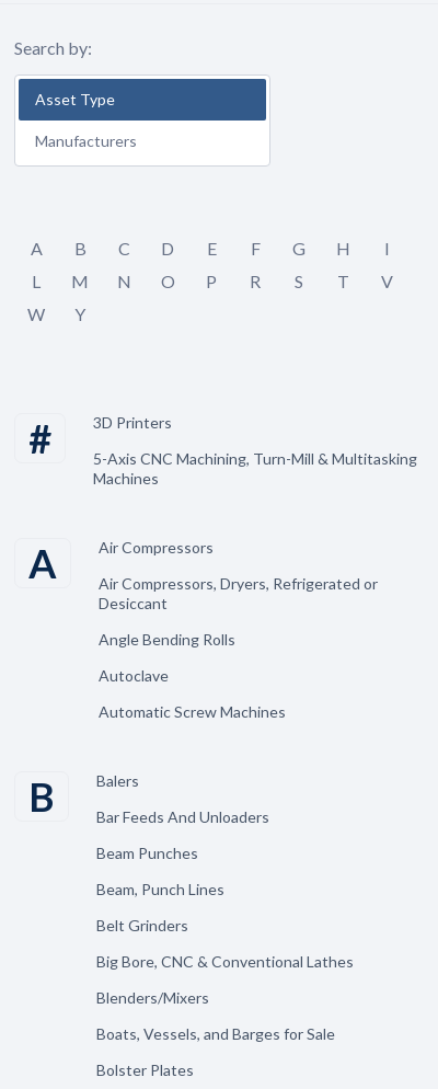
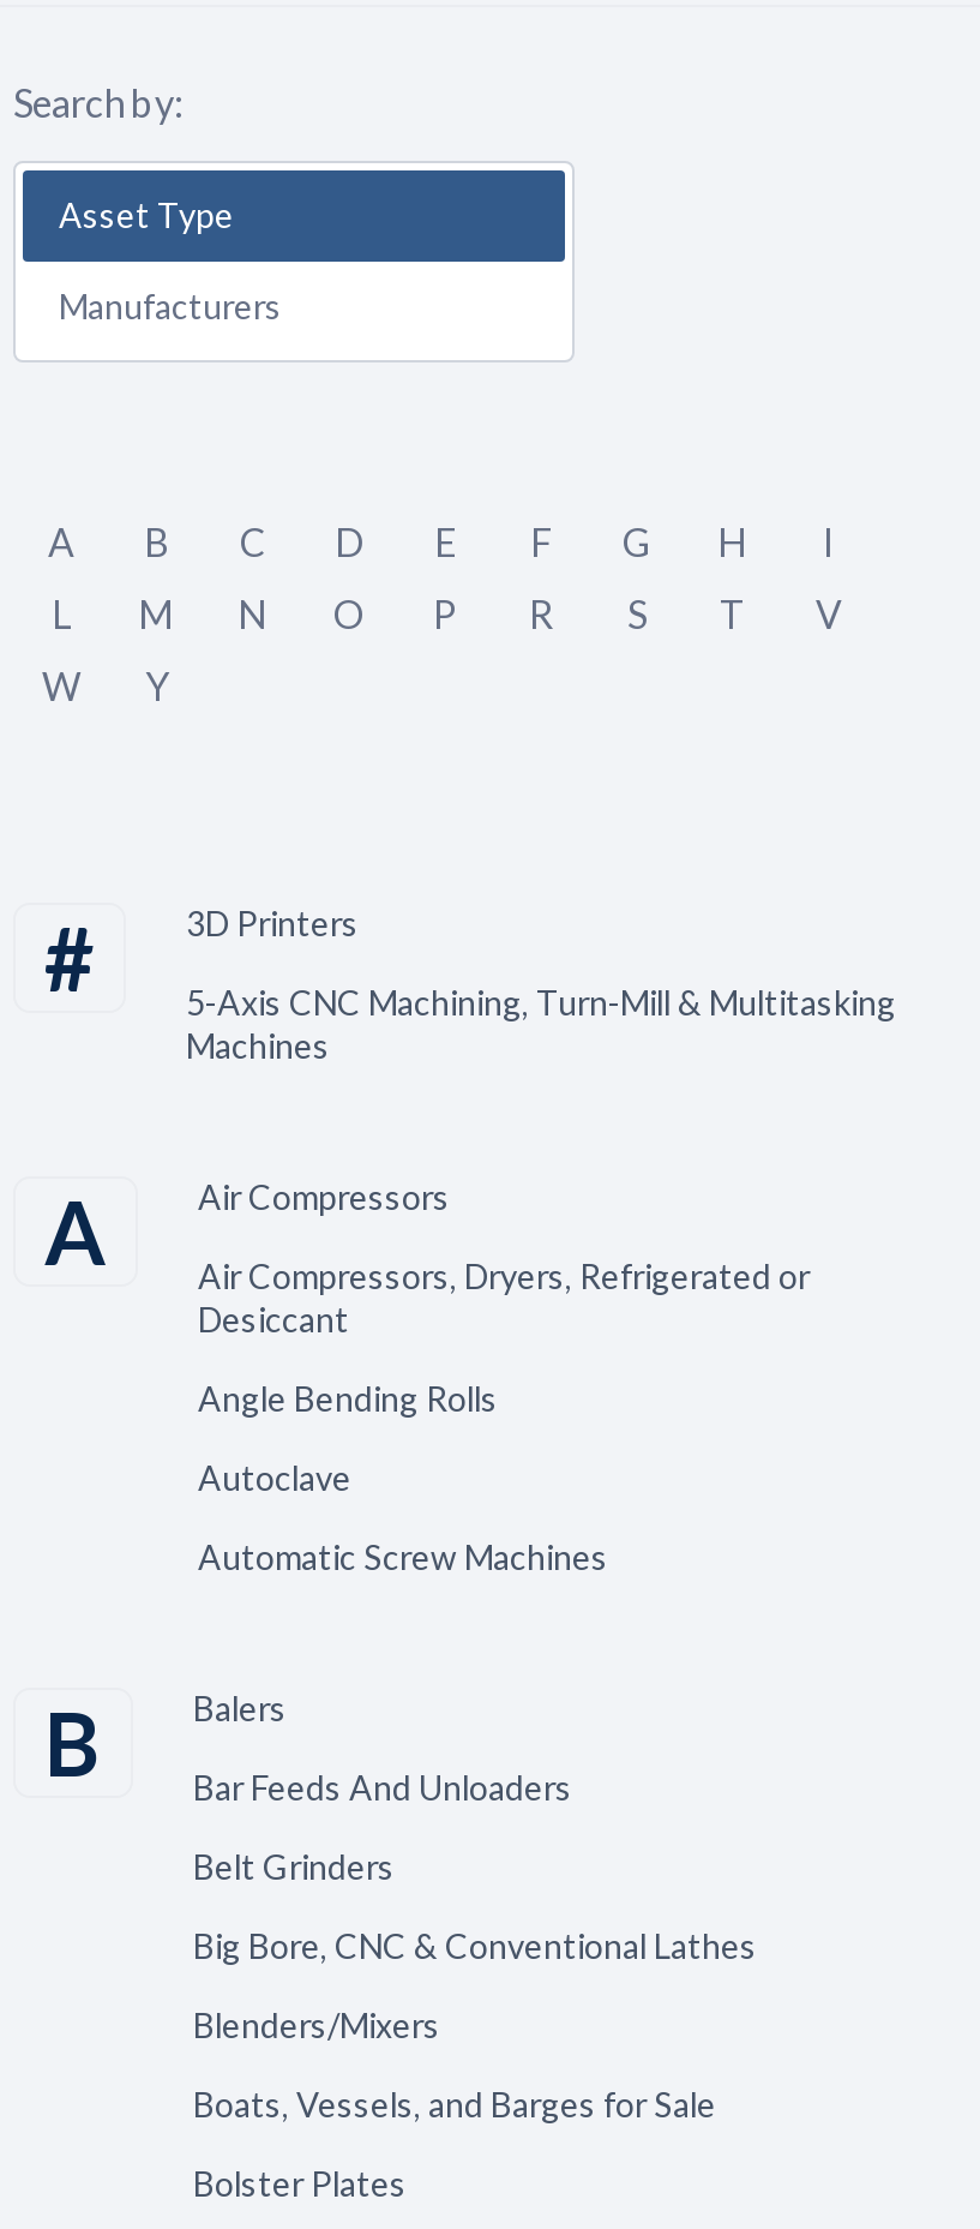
[96,843,224,898] Beam Punches | Beam, Punch Lines -> none

